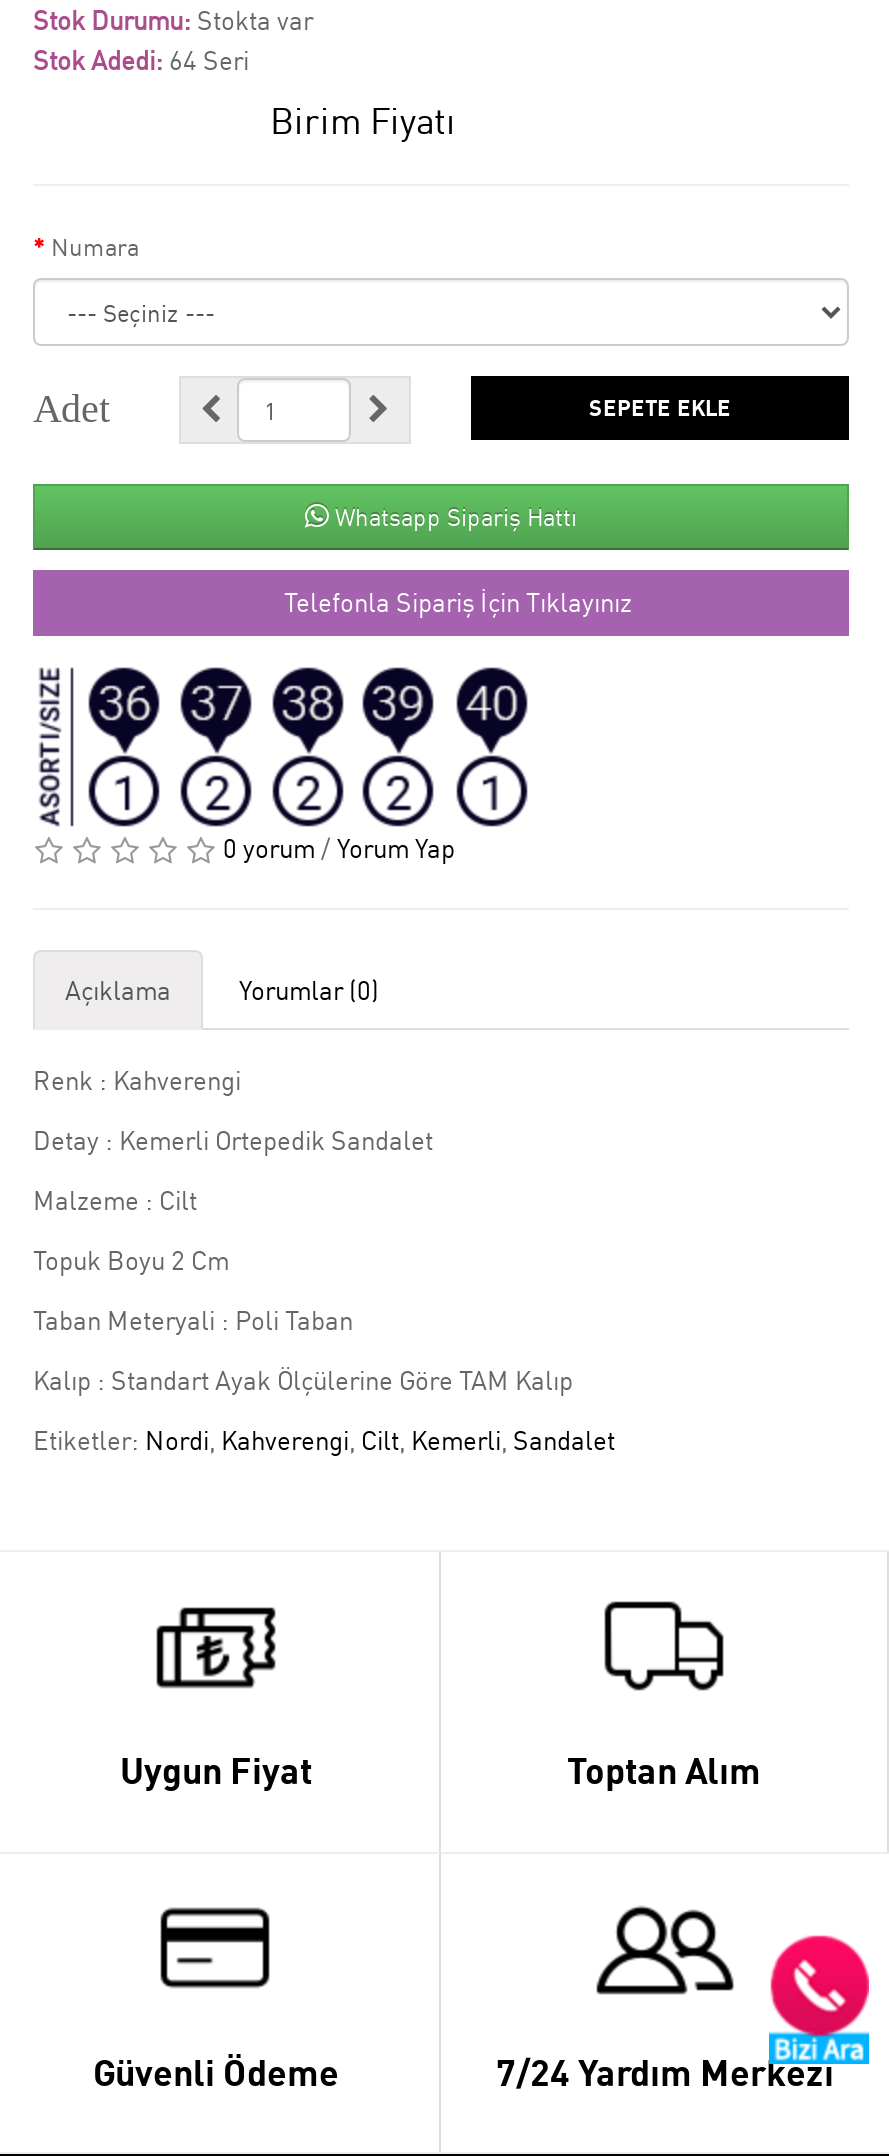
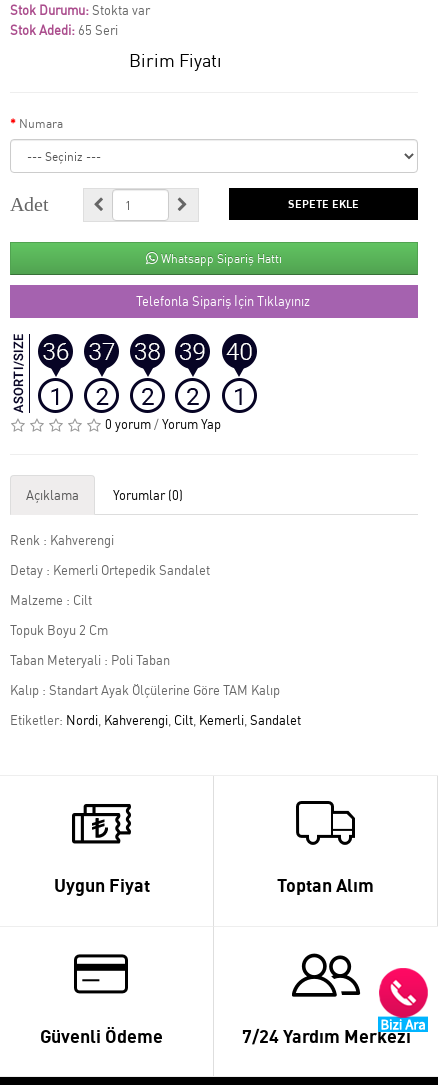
[33,45,249,77] Stok Adedi: 64 Seri -> [10,22,118,38] Stok Adedi: 65 Seri

